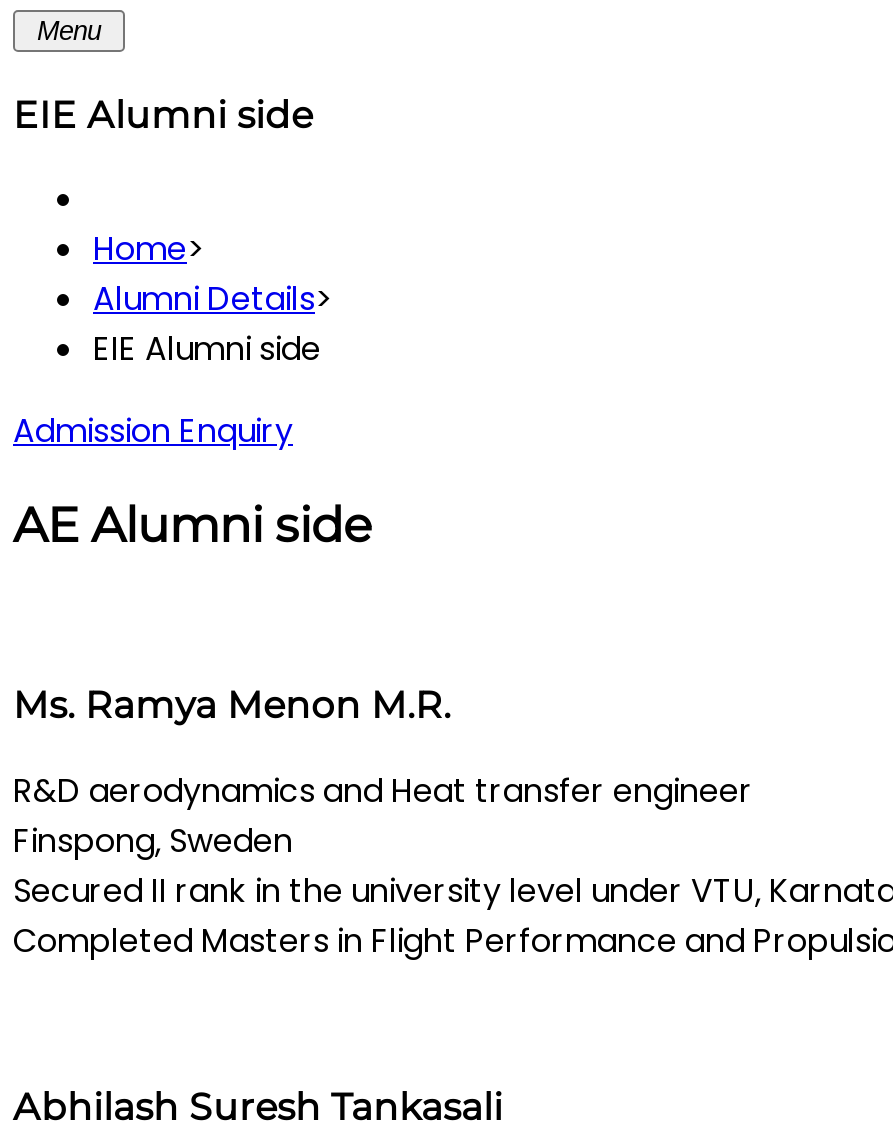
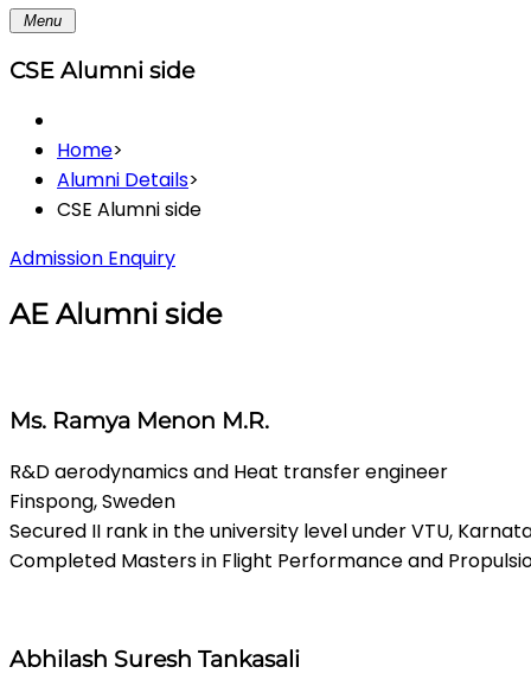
[13,91,313,137] EIE Alumni side -> [9,57,194,84] CSE Alumni side
[93,327,321,373] EIE Alumni side -> [57,196,201,224] CSE Alumni side

